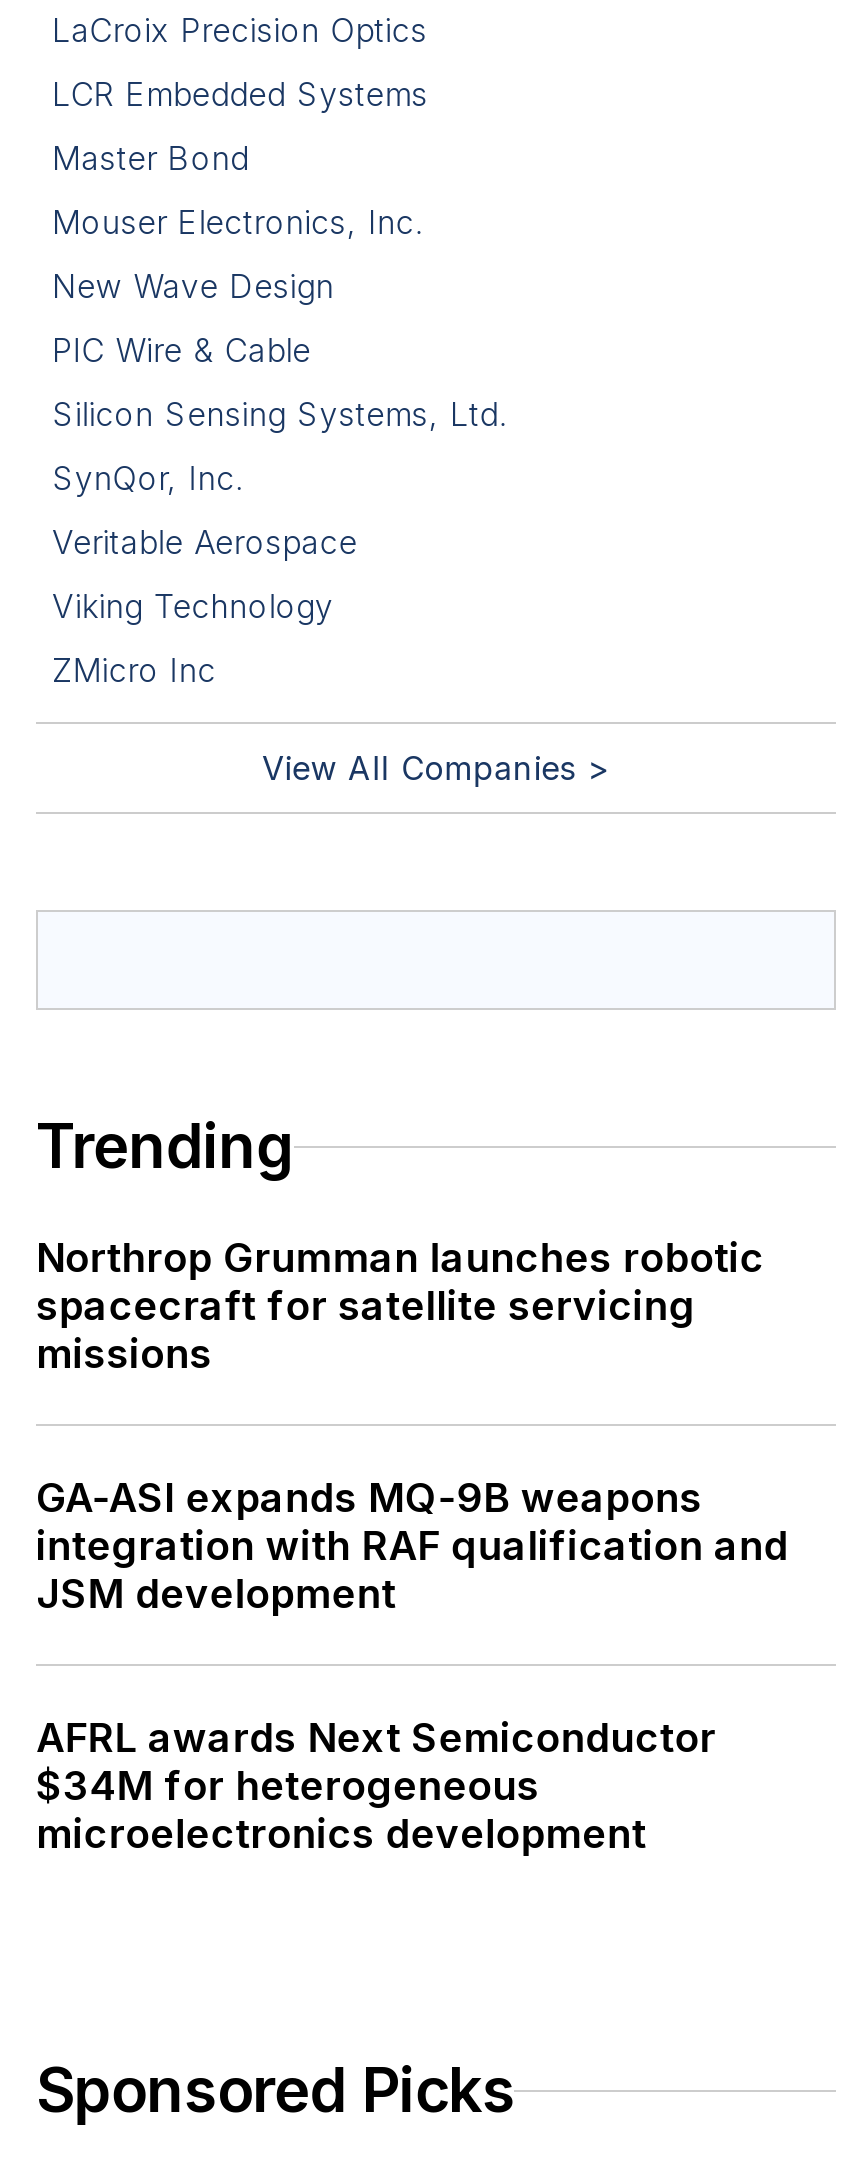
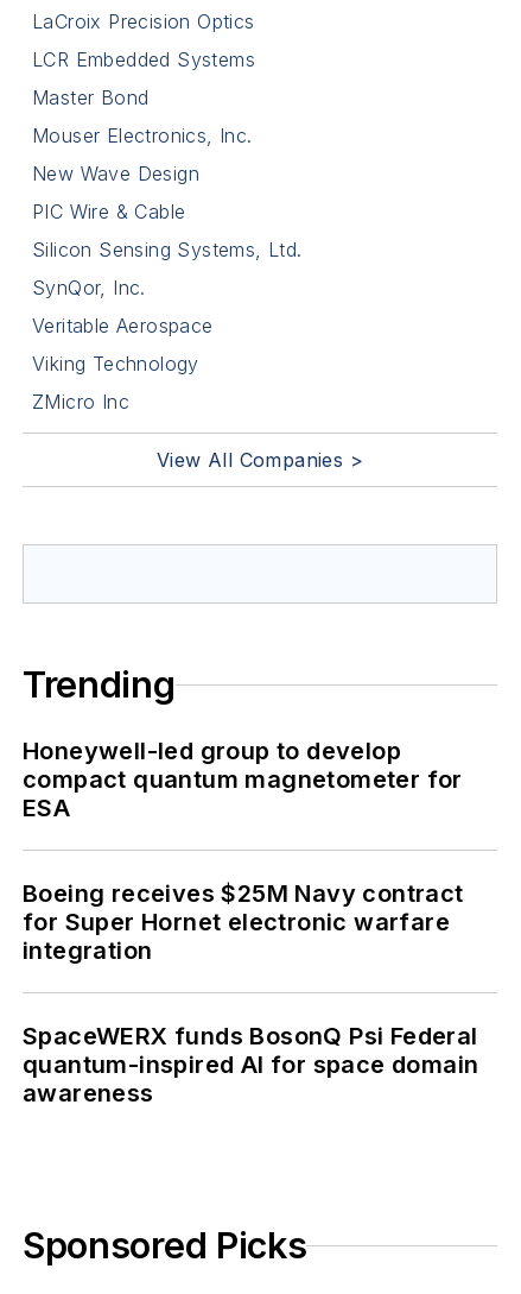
[36,1235,764,1379] Northrop Grumman launches robotic | spacecraft for satellite servicing | missions -> [23,737,463,823] Honeywell-led group to develop | compact quantum magnetometer for | ESA
[36,1475,788,1619] GA-ASI expands MQ-9B weapons | integration with RAF qualification and | JSM development -> [23,880,464,965] Boeing receives $25M Navy contract | for Super Hornet electronic warfare | integration
[36,1715,716,1859] AFRL awards Next Semiconductor | $34M for heterogeneous | microelectronics development -> [23,1022,479,1108] SpaceWERX funds BosonQ Psi Federal | quantum-inspired AI for space domain | awareness

